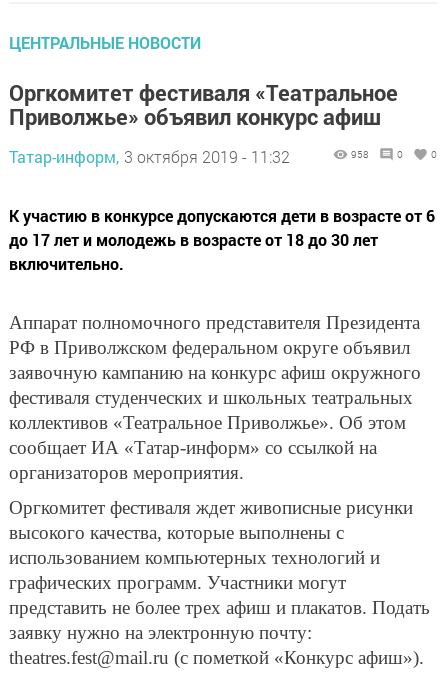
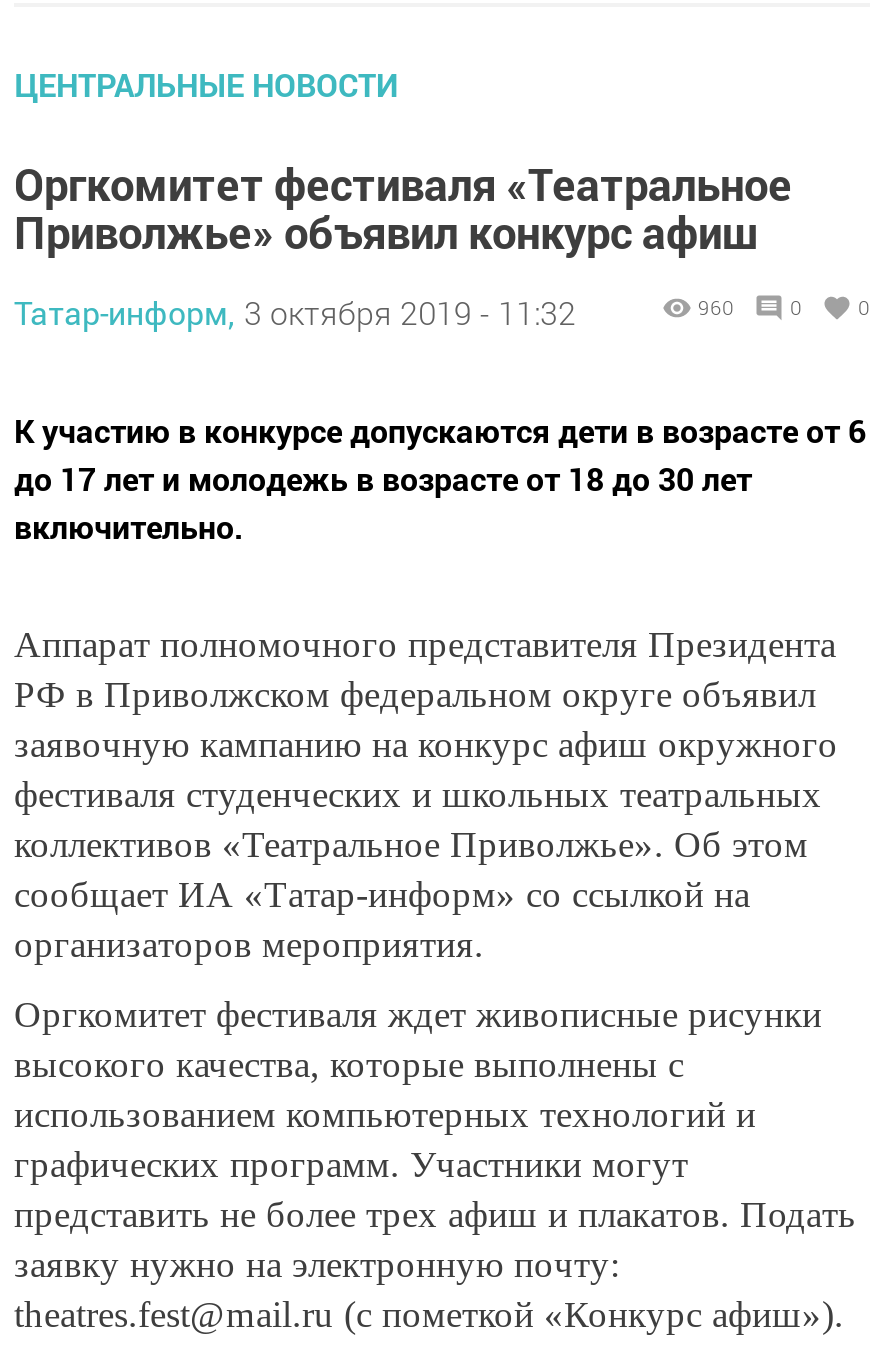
[351,148,369,161] 958 -> [698,294,734,320] 960

